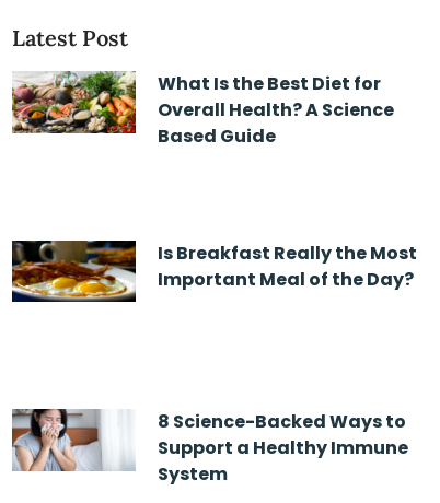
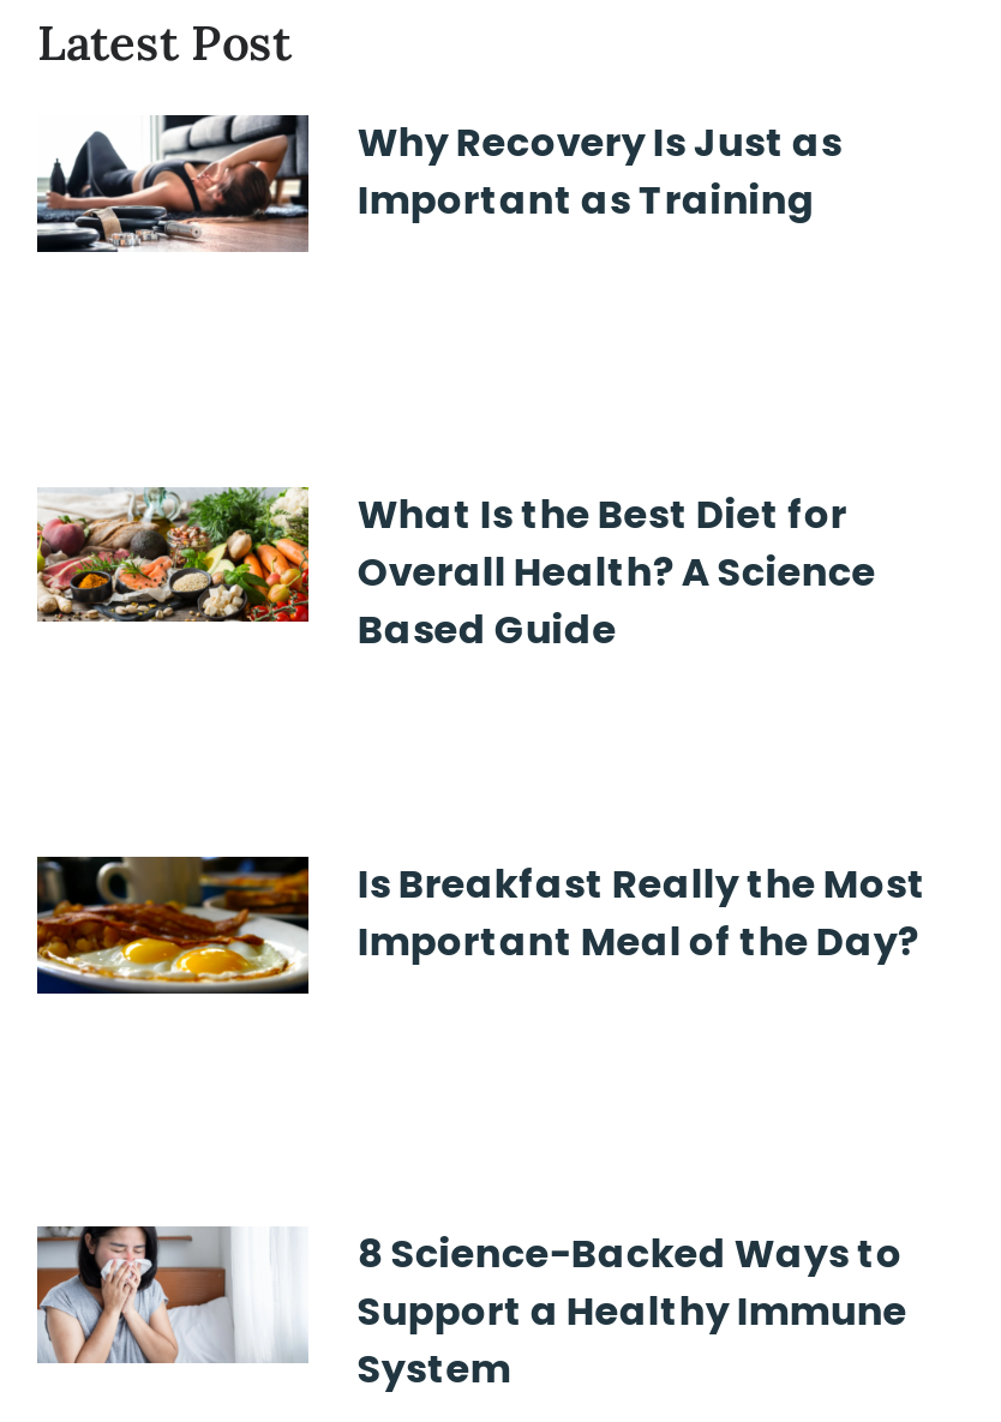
none -> [35,113,842,254] [image] | Why Recovery Is Just as | Important as Training

